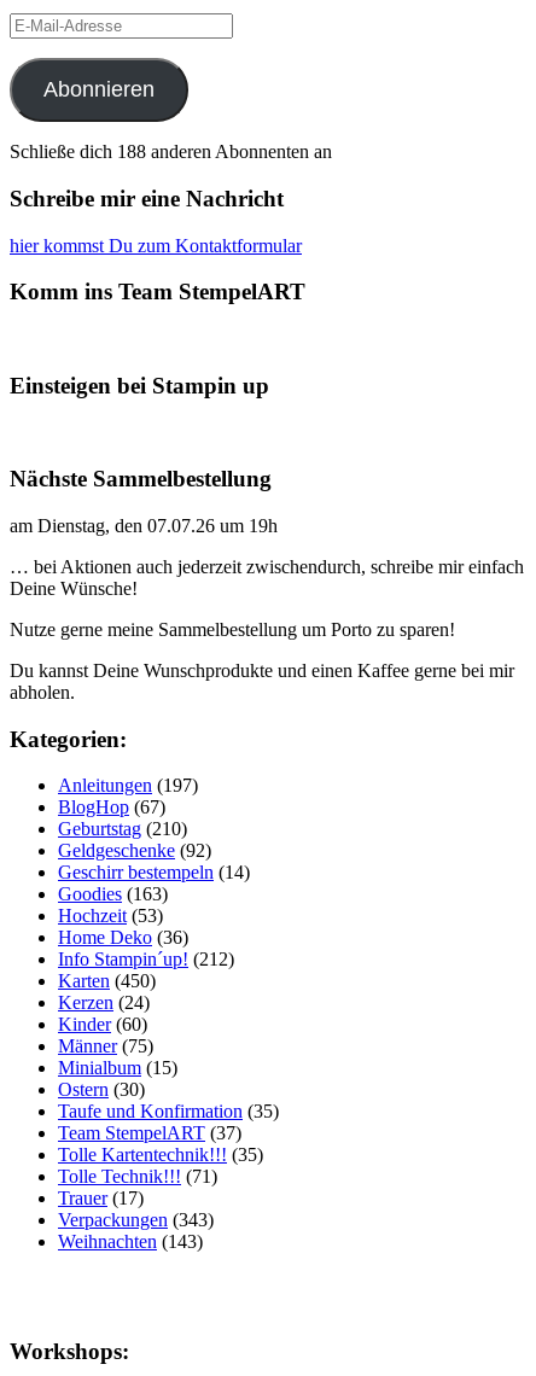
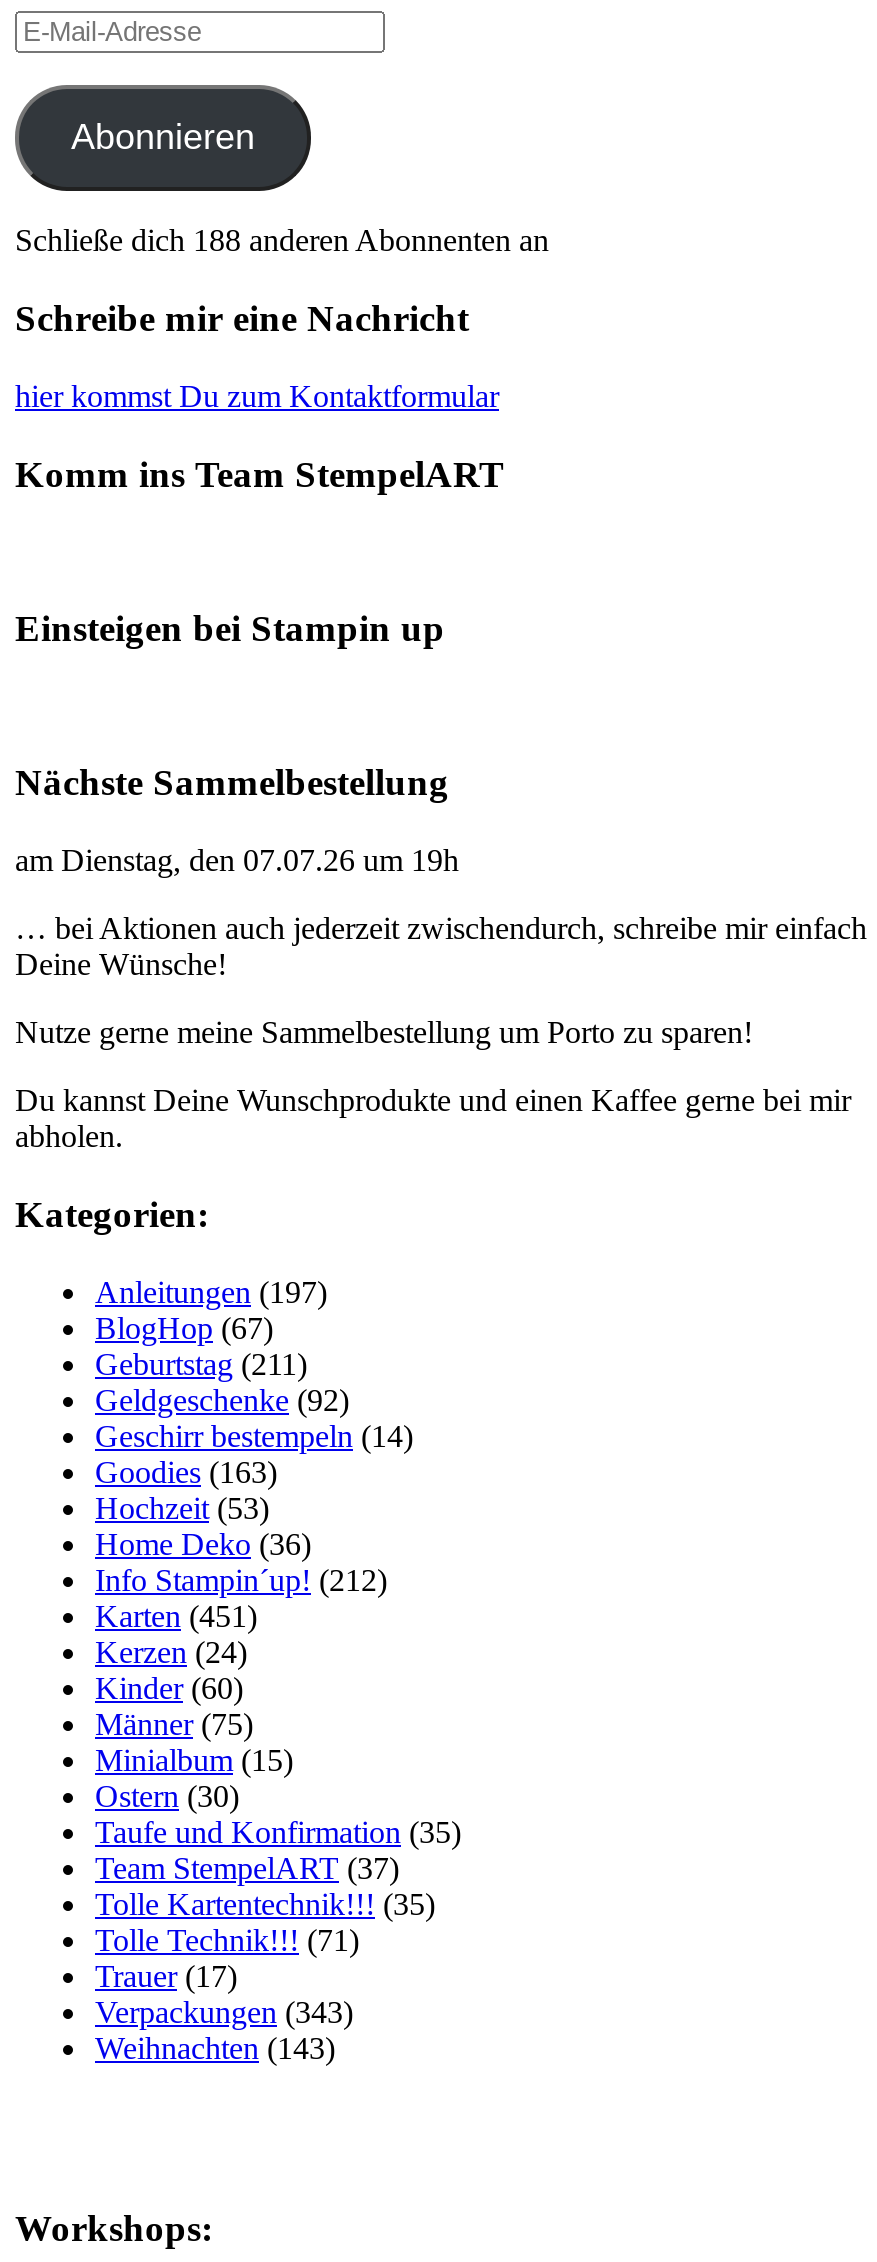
[58,819,187,839] Geburtstag (210) -> [95,1346,307,1380] Geburtstag (211)
[58,971,156,992] Karten (450) -> [95,1598,257,1632] Karten (451)

